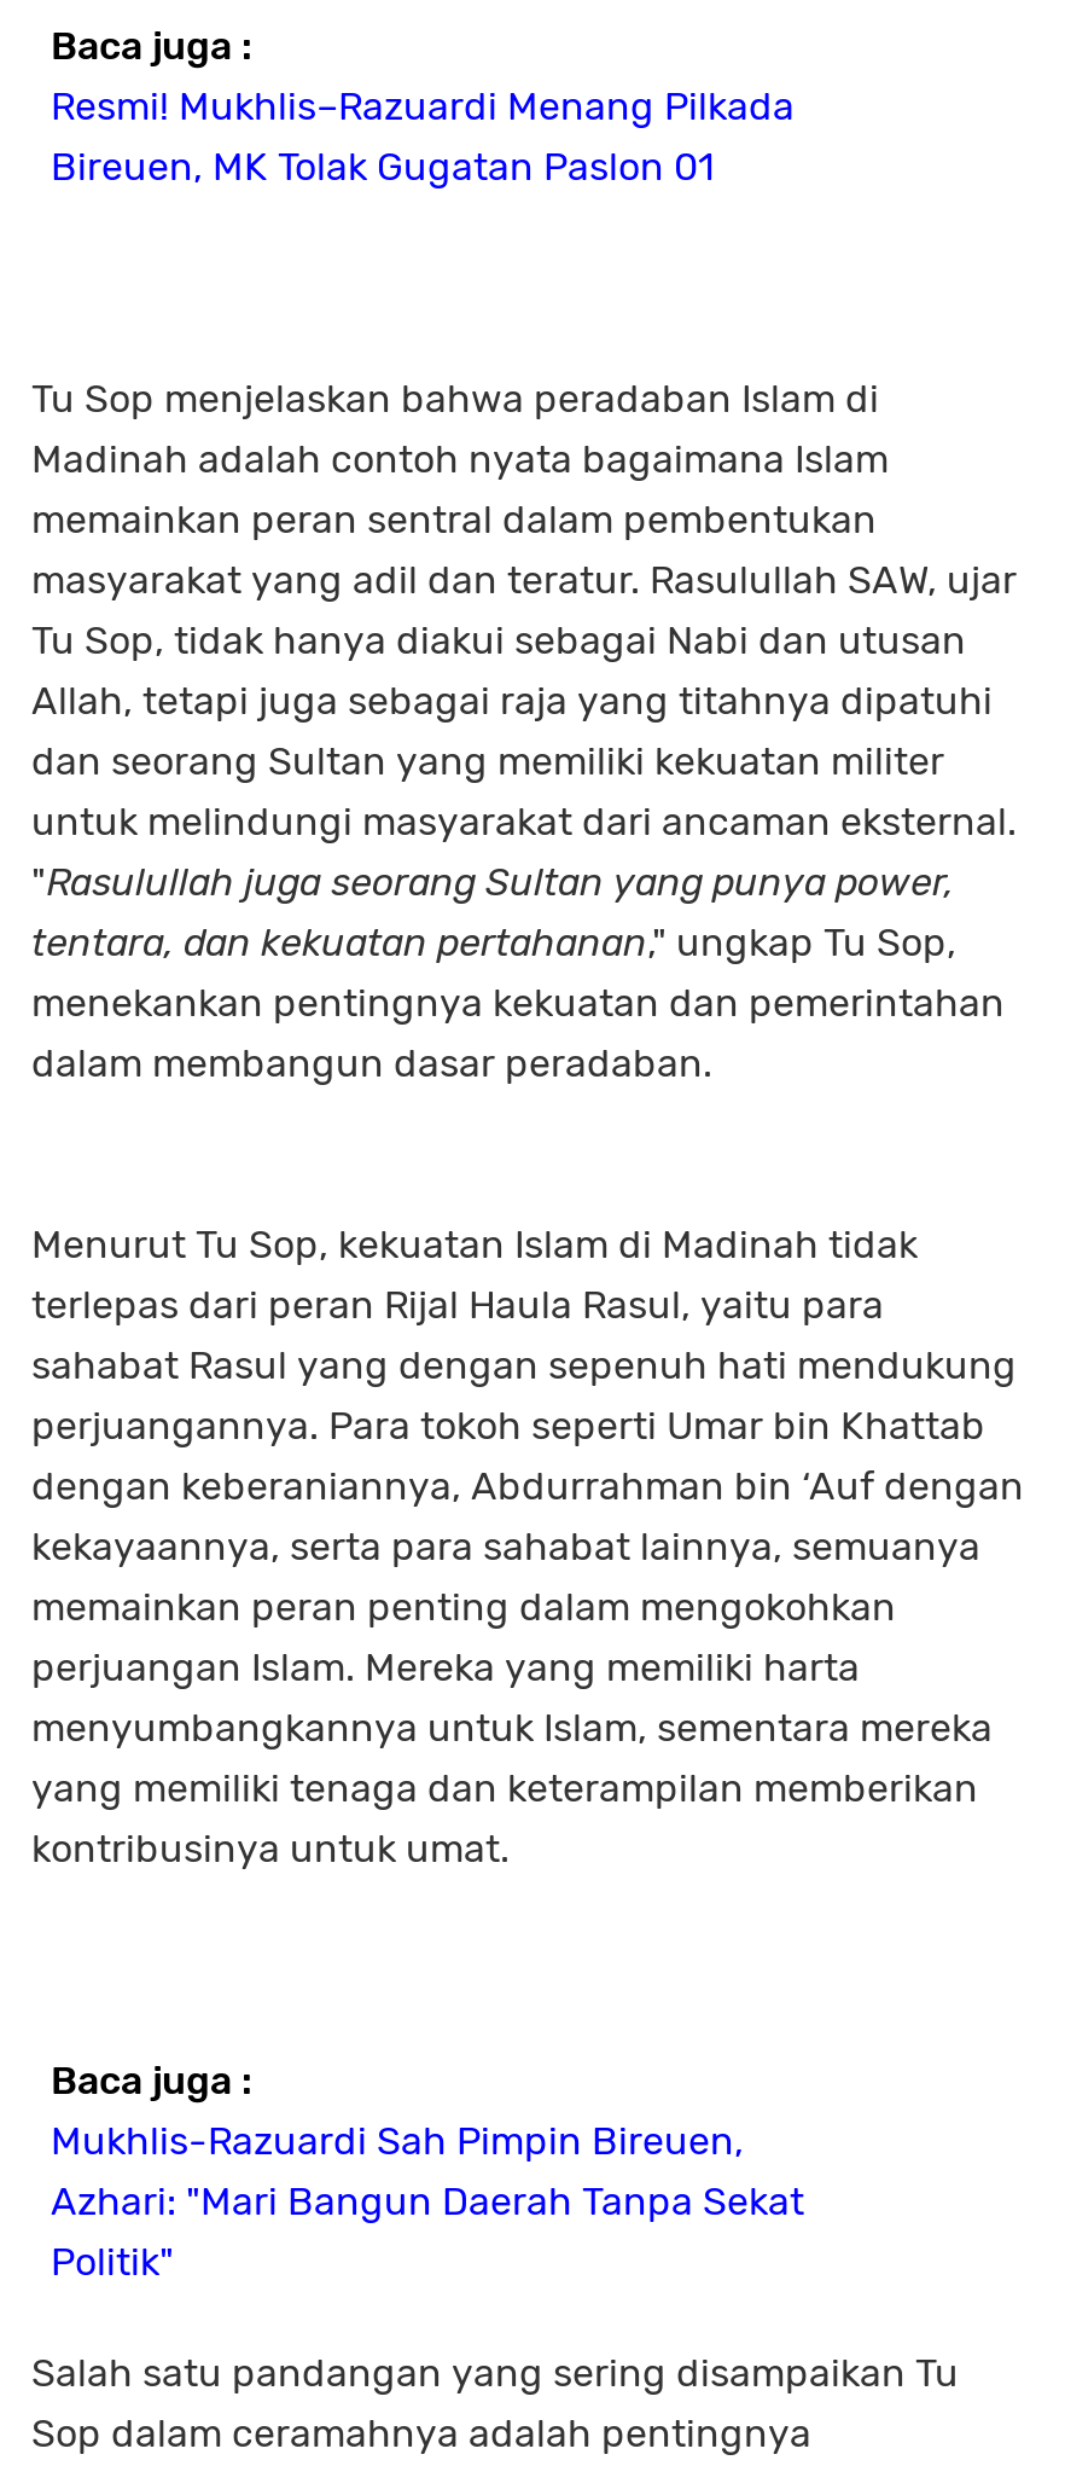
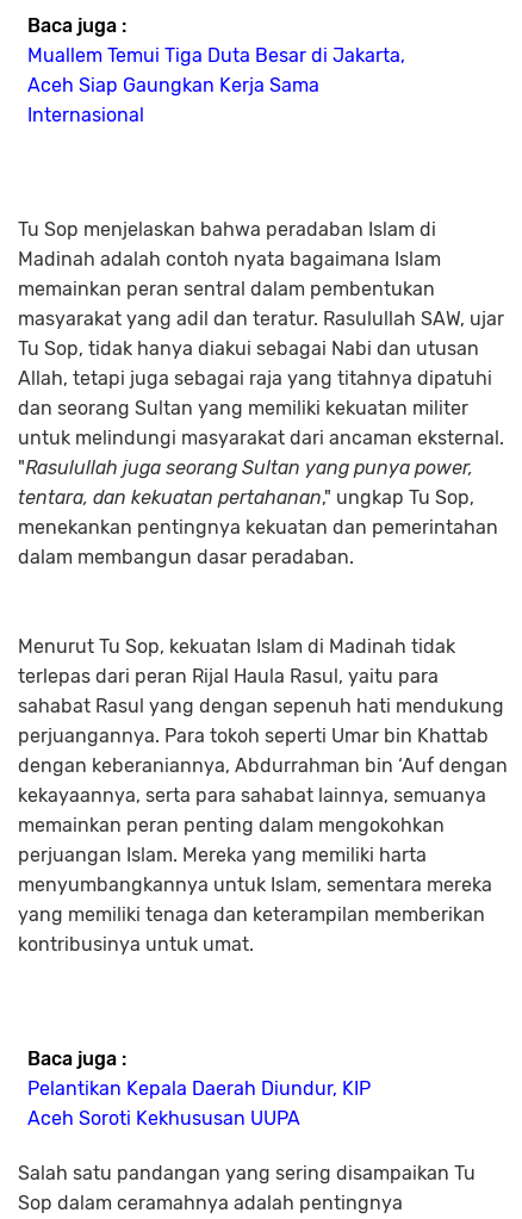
[51,84,795,190] Resmi! Mukhlis–Razuardi Menang Pilkada | Bireuen, MK Tolak Gugatan Paslon 01 -> [27,44,405,127] Muallem Temui Tiga Duta Besar di Jakarta, | Aceh Siap Gaungkan Kerja Sama | Internasional
moved [31,376,1024,2104] -> [18,218,508,1070]: Tu Sop menjelaskan bahwa peradaban Islam di | Madinah adalah contoh nyata bagaimana Islam | memainkan peran sentral dalam pembentukan | ... | kontribusinya untuk umat. | Baca juga :
[51,2119,804,2285] Mukhlis-Razuardi Sah Pimpin Bireuen, | Azhari: "Mari Bangun Daerah Tanpa Sekat | Politik" -> [27,1077,371,1130] Pelantikan Kepala Daerah Diundur, KIP | Aceh Soroti Kekhususan UUPA

